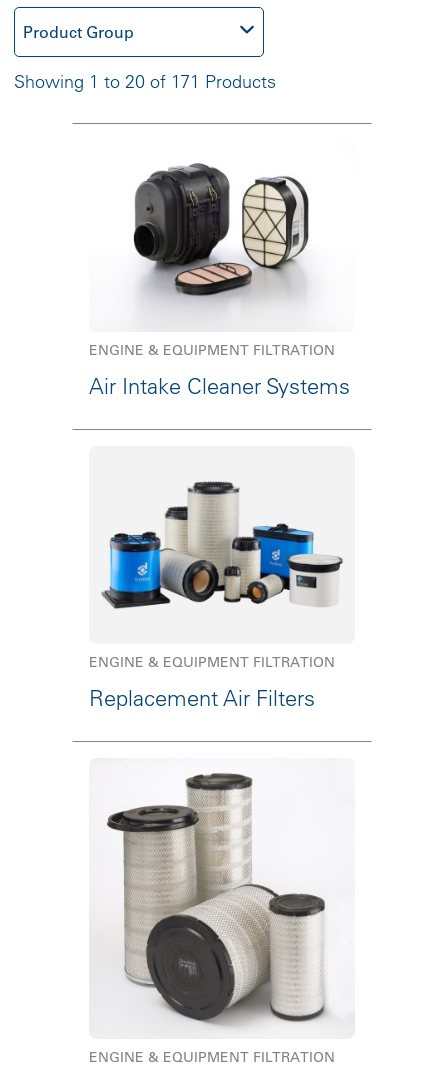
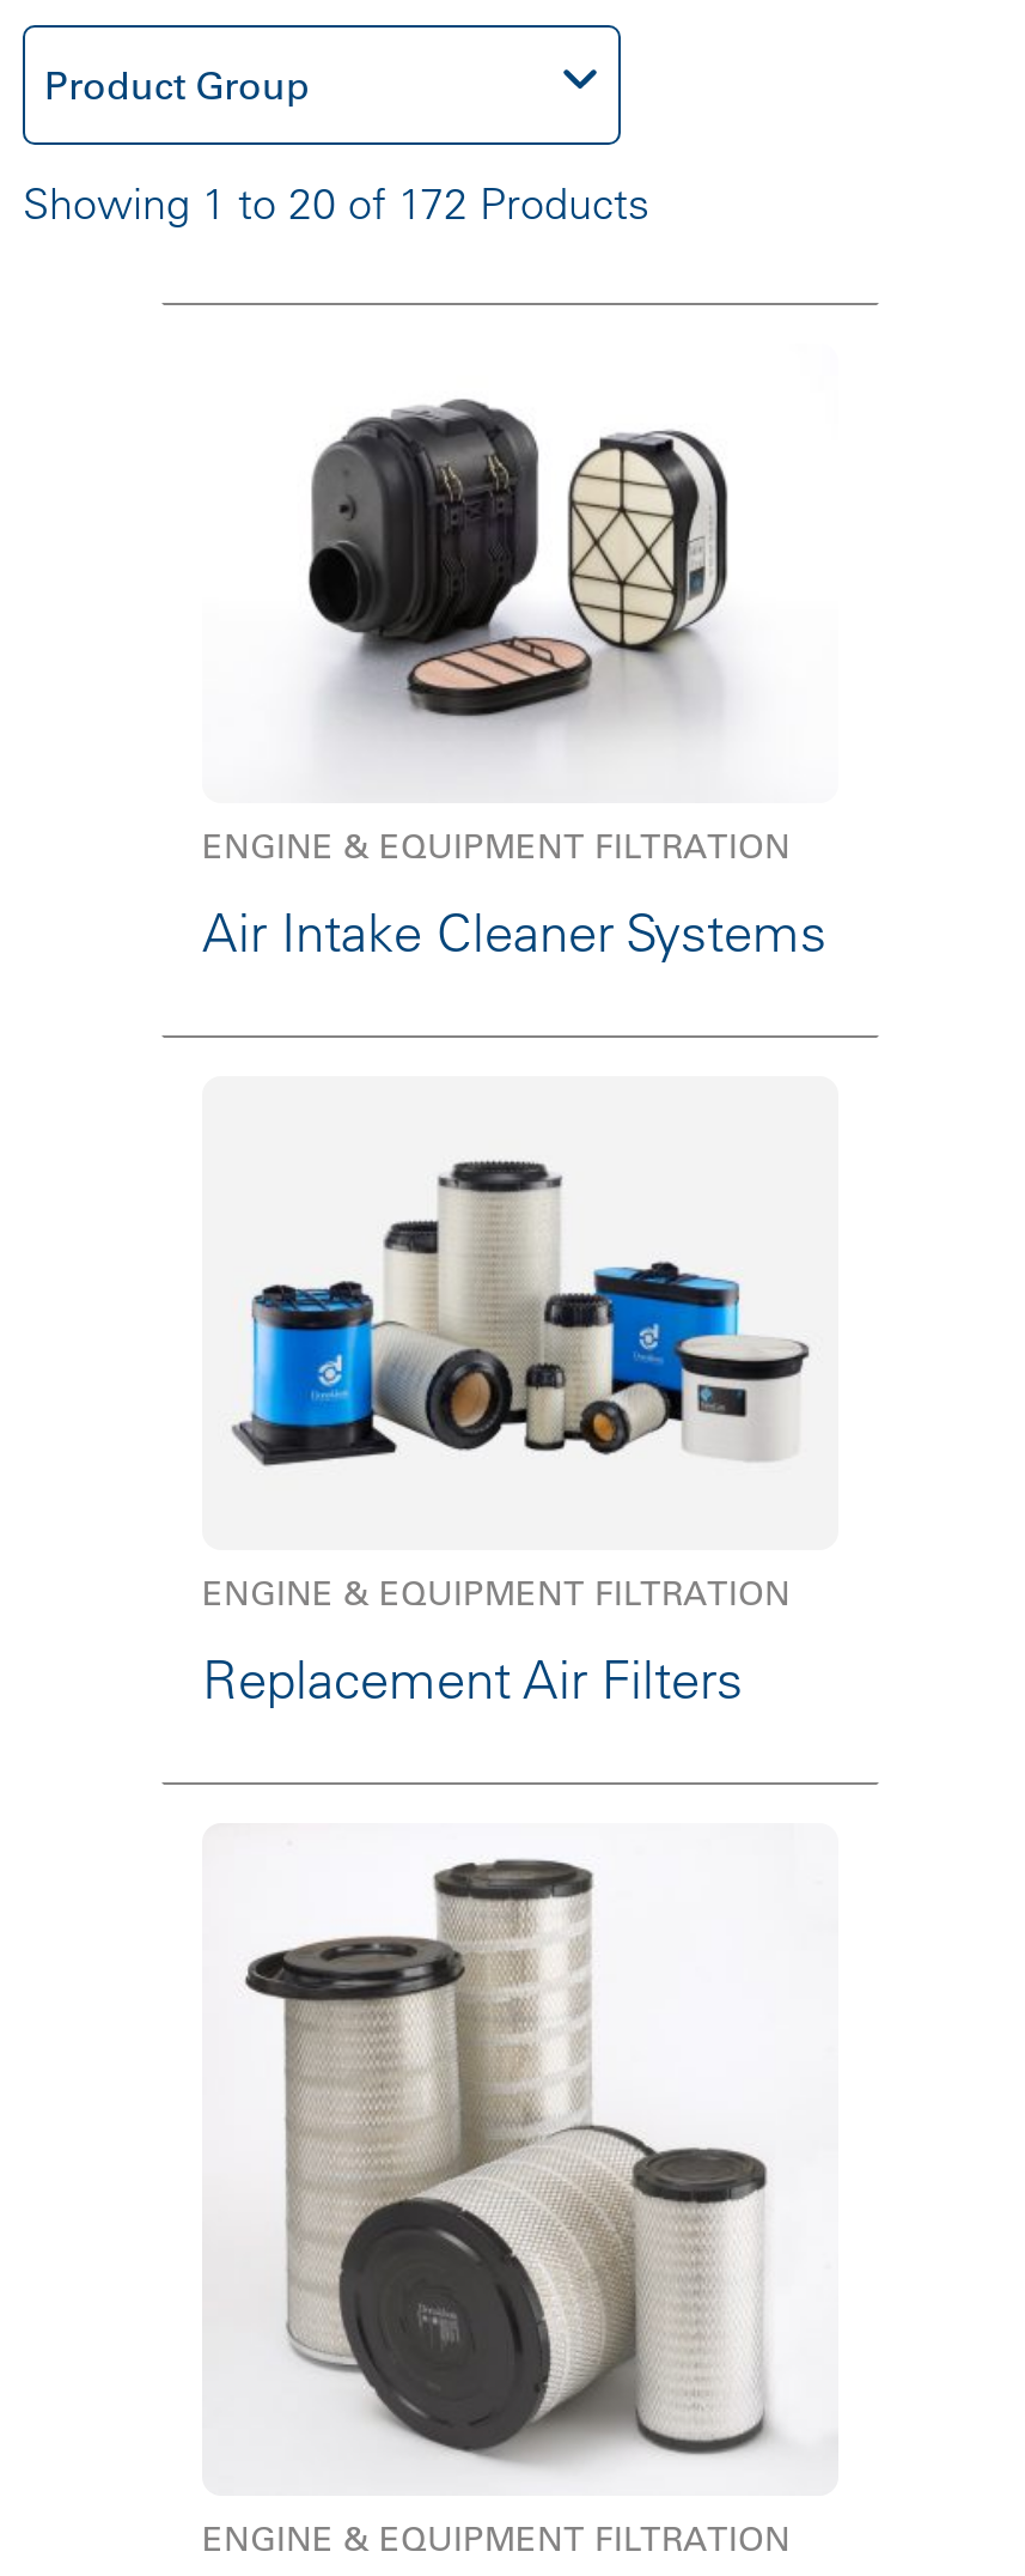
[14,70,276,93] Showing 1 to 20 of 171 Products -> [23,176,649,231] Showing 1 to 20 of 172 Products

